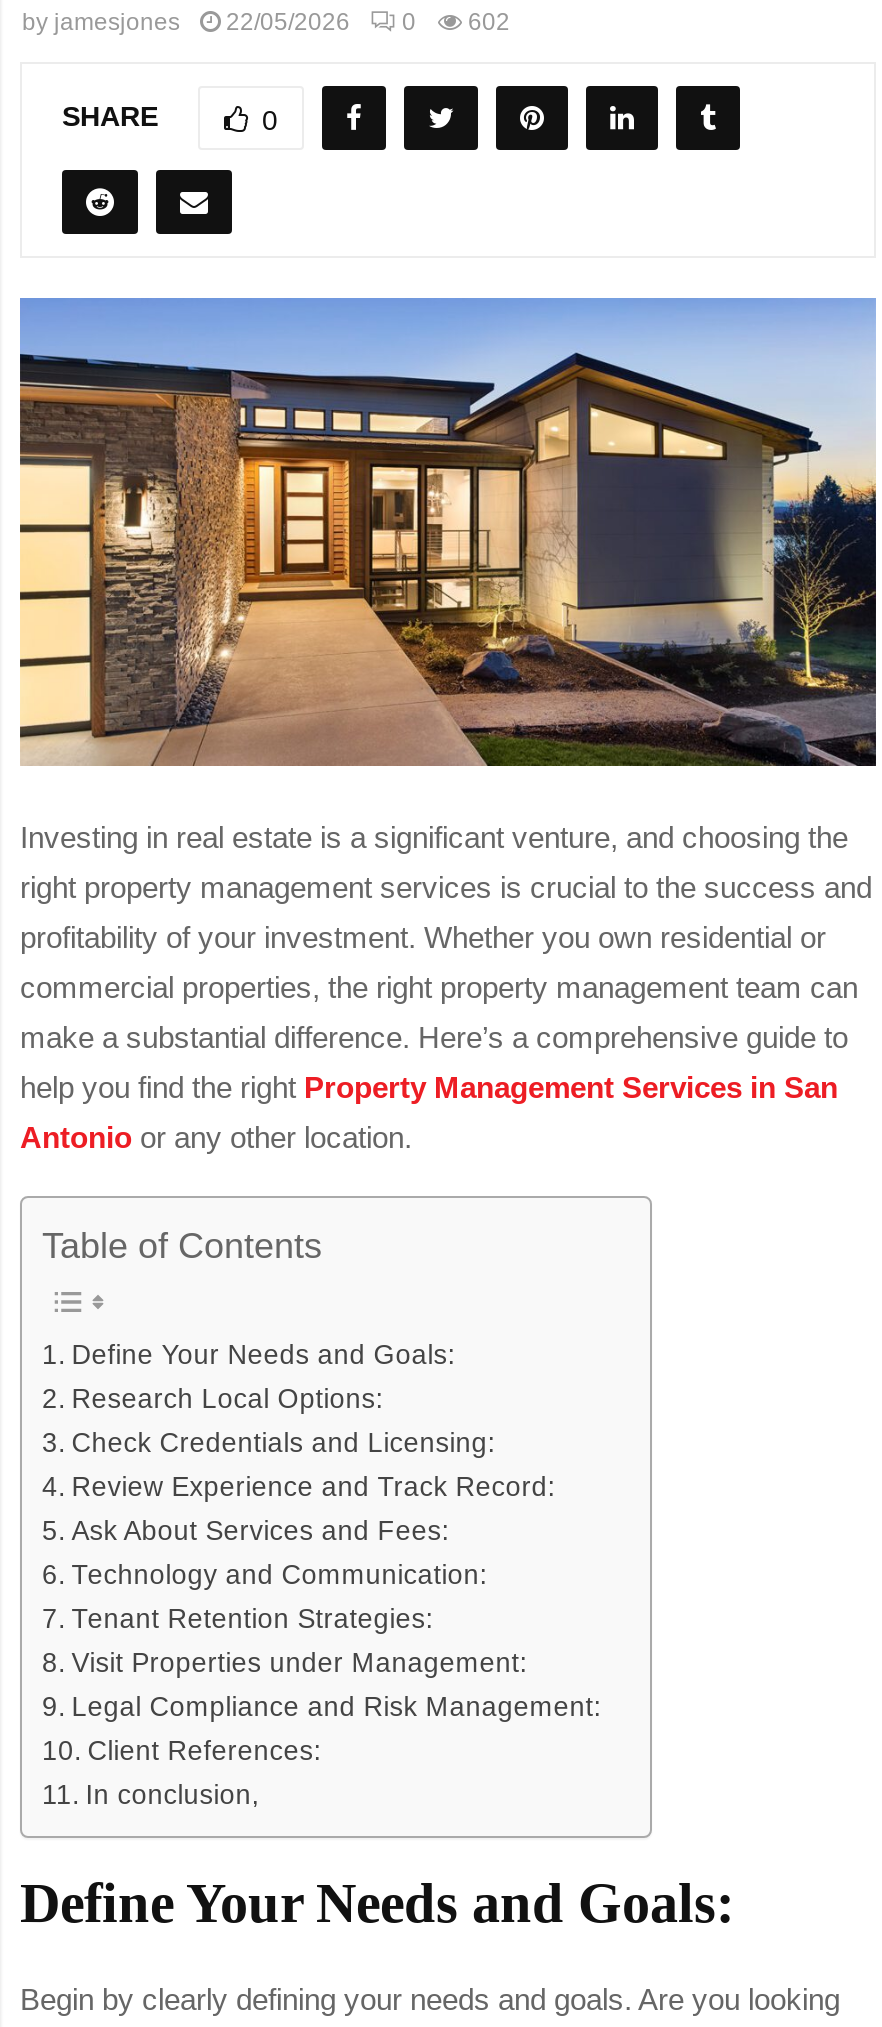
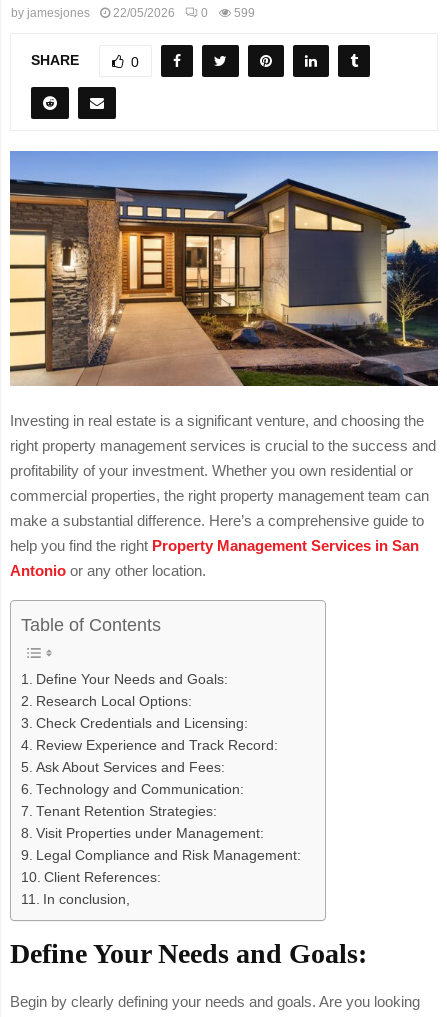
[22,8,510,36] by jamesjones 22/05/2026 0 602 -> [11,6,255,20] by jamesjones 22/05/2026 0 599

